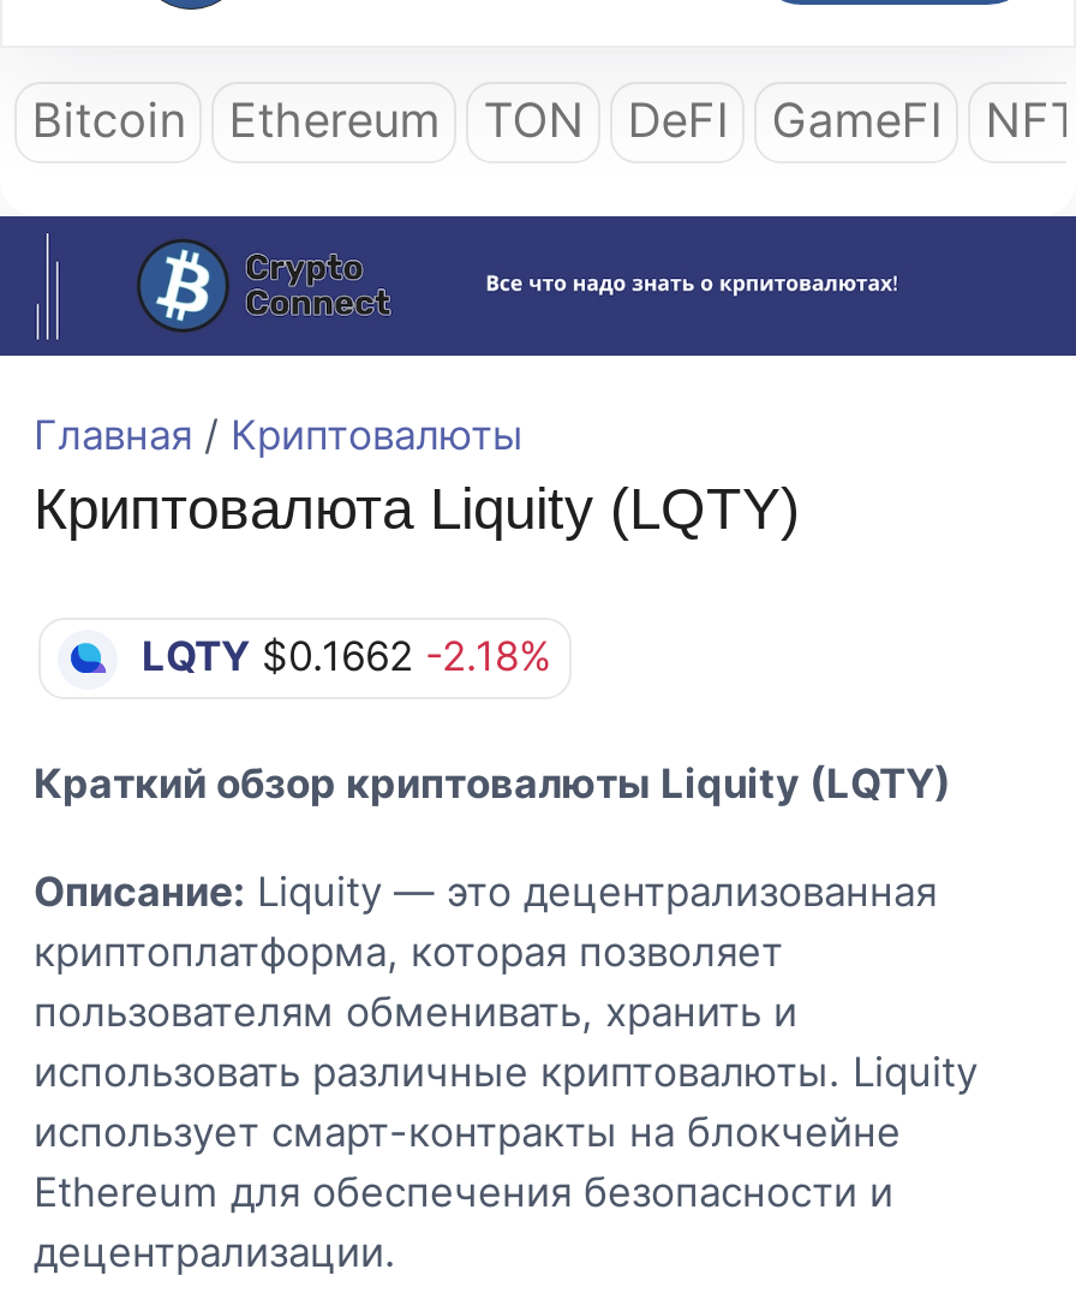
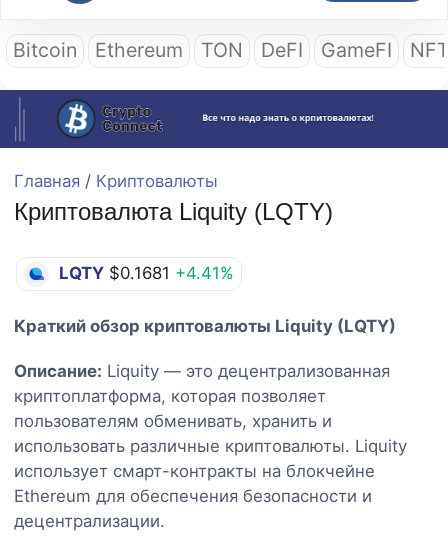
[142,632,552,680] LQTY $0.1662 -2.18% -> [59,263,234,283] LQTY $0.1681 +4.41%

